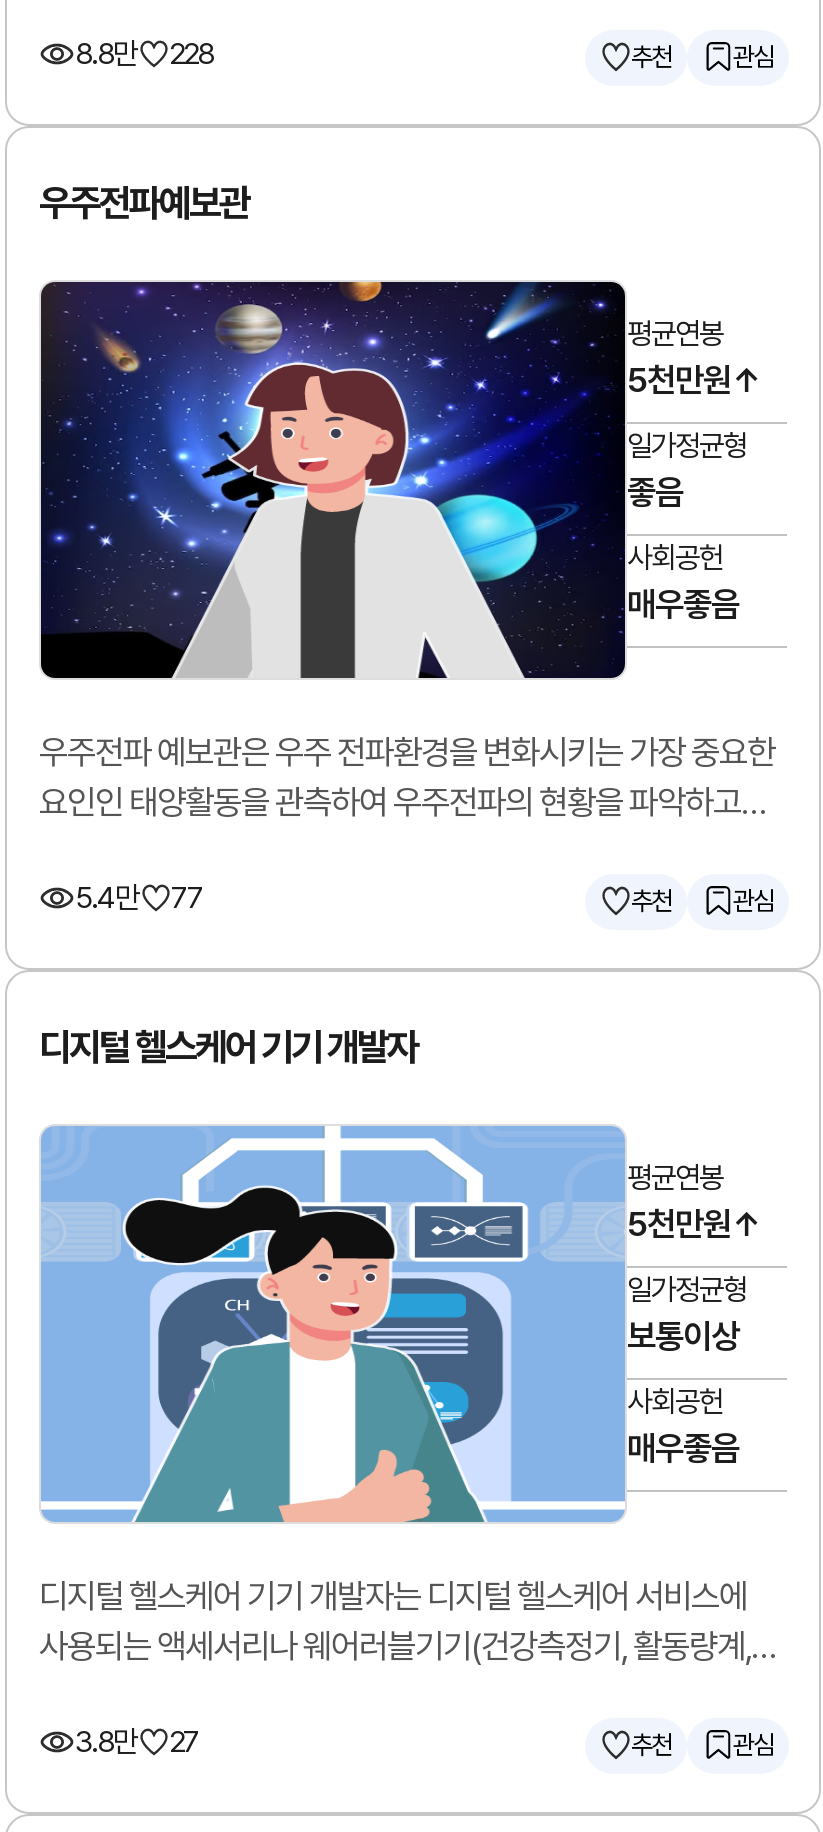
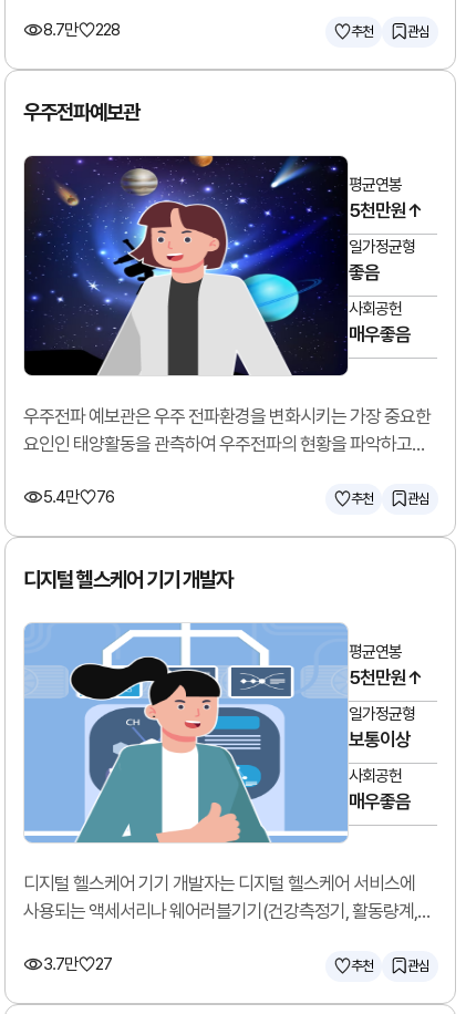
[75,36,213,72] 8.8만 228 -> [43,20,120,40] 8.7만 228
[75,880,203,916] 5.4만 77 -> [43,487,114,507] 5.4만 76
[75,1724,199,1760] 3.8만 27 -> [43,954,112,974] 3.7만 27

